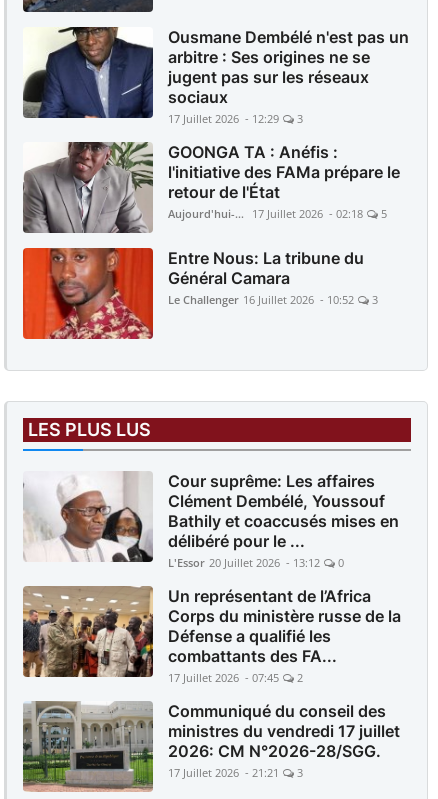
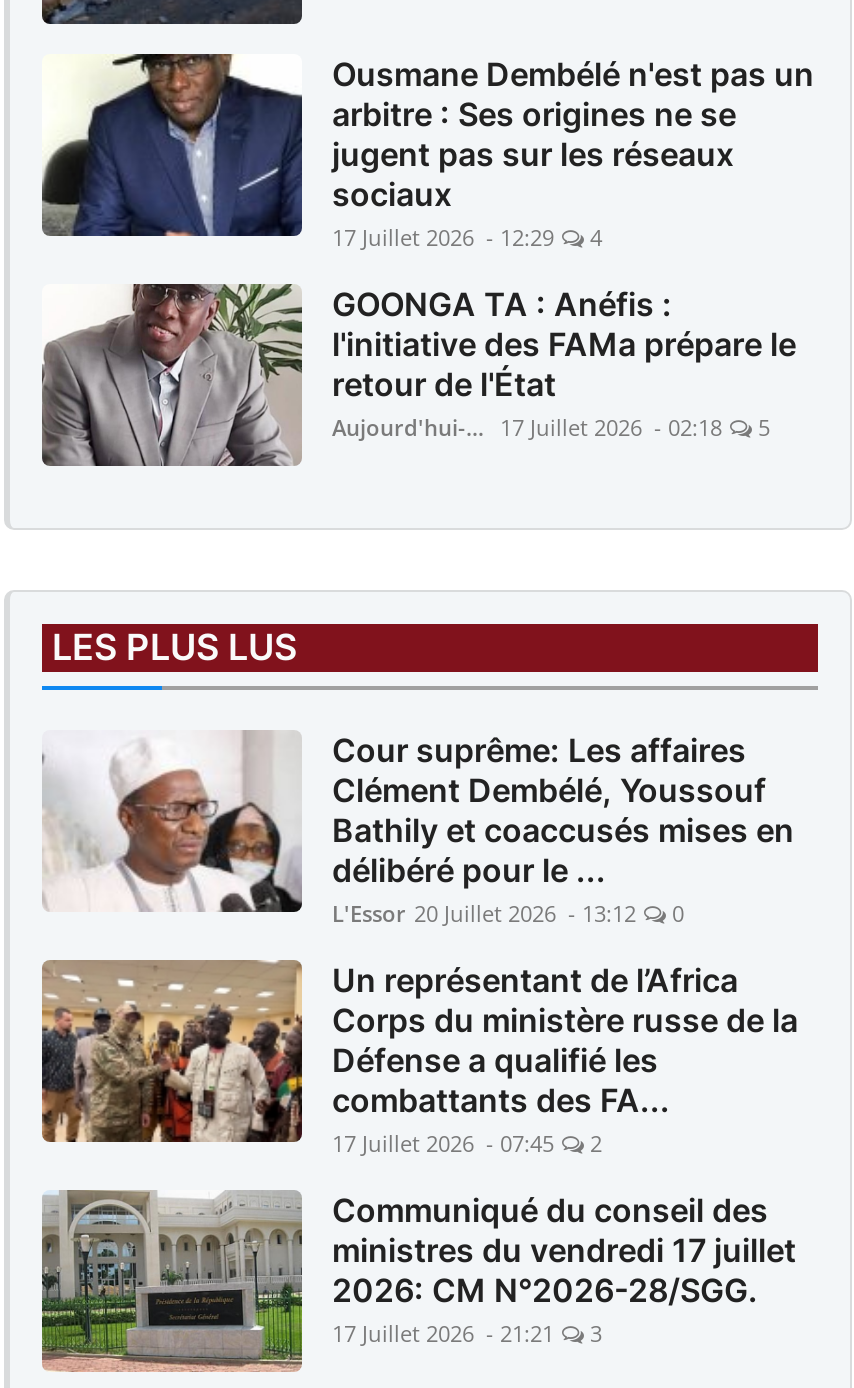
[168,111,303,126] 17 Juillet 2026 - 12:29 3 -> [332,221,602,251] 17 Juillet 2026 - 12:29 4
[22,247,378,340] [image] | Entre Nous: La tribune du | Général Camara | Le Challenger 16 Juillet 2026 - 10:52 | 3 -> none

